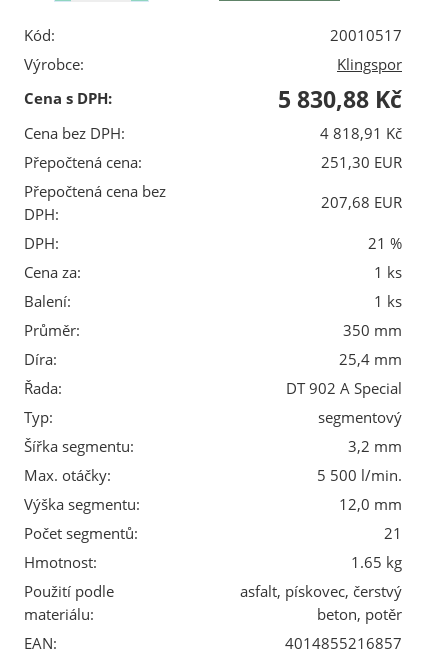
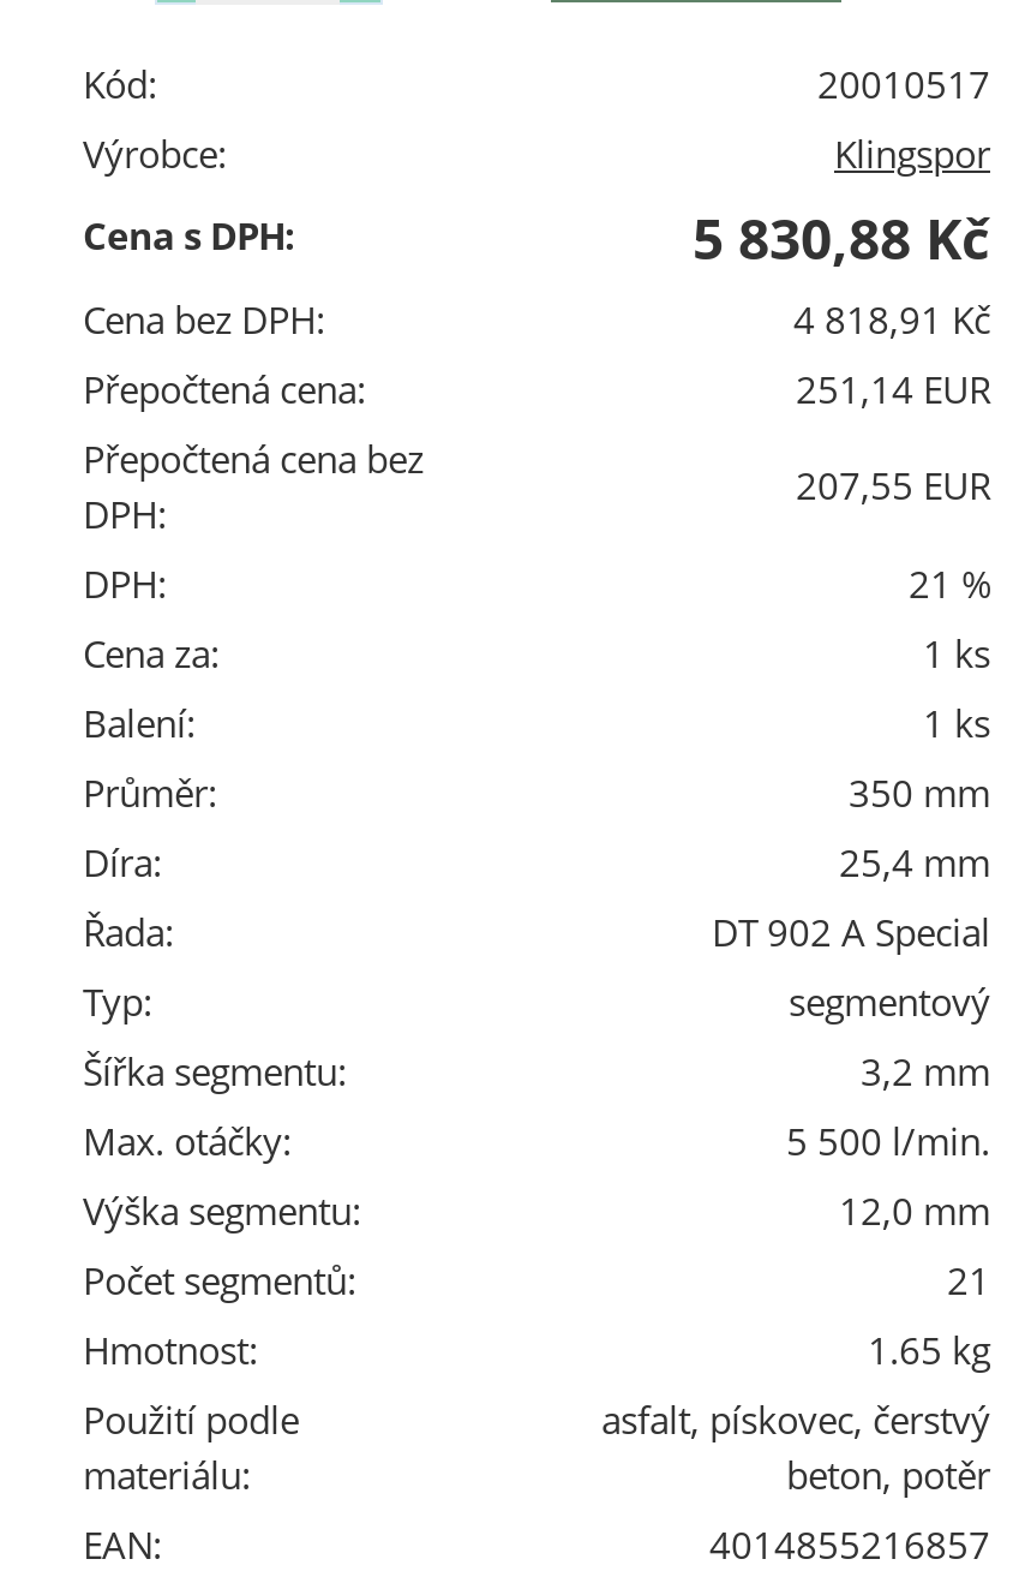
[321,152,402,173] 251,30 EUR -> [796,365,990,415] 251,14 EUR
[321,192,402,213] 207,68 EUR -> [796,461,990,511] 207,55 EUR

